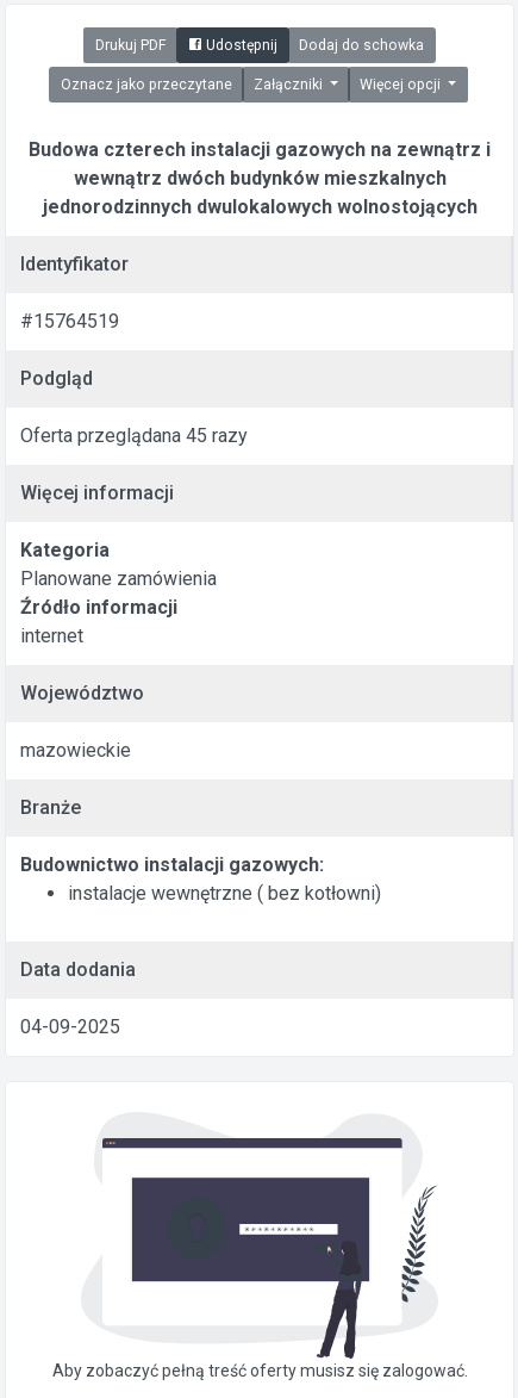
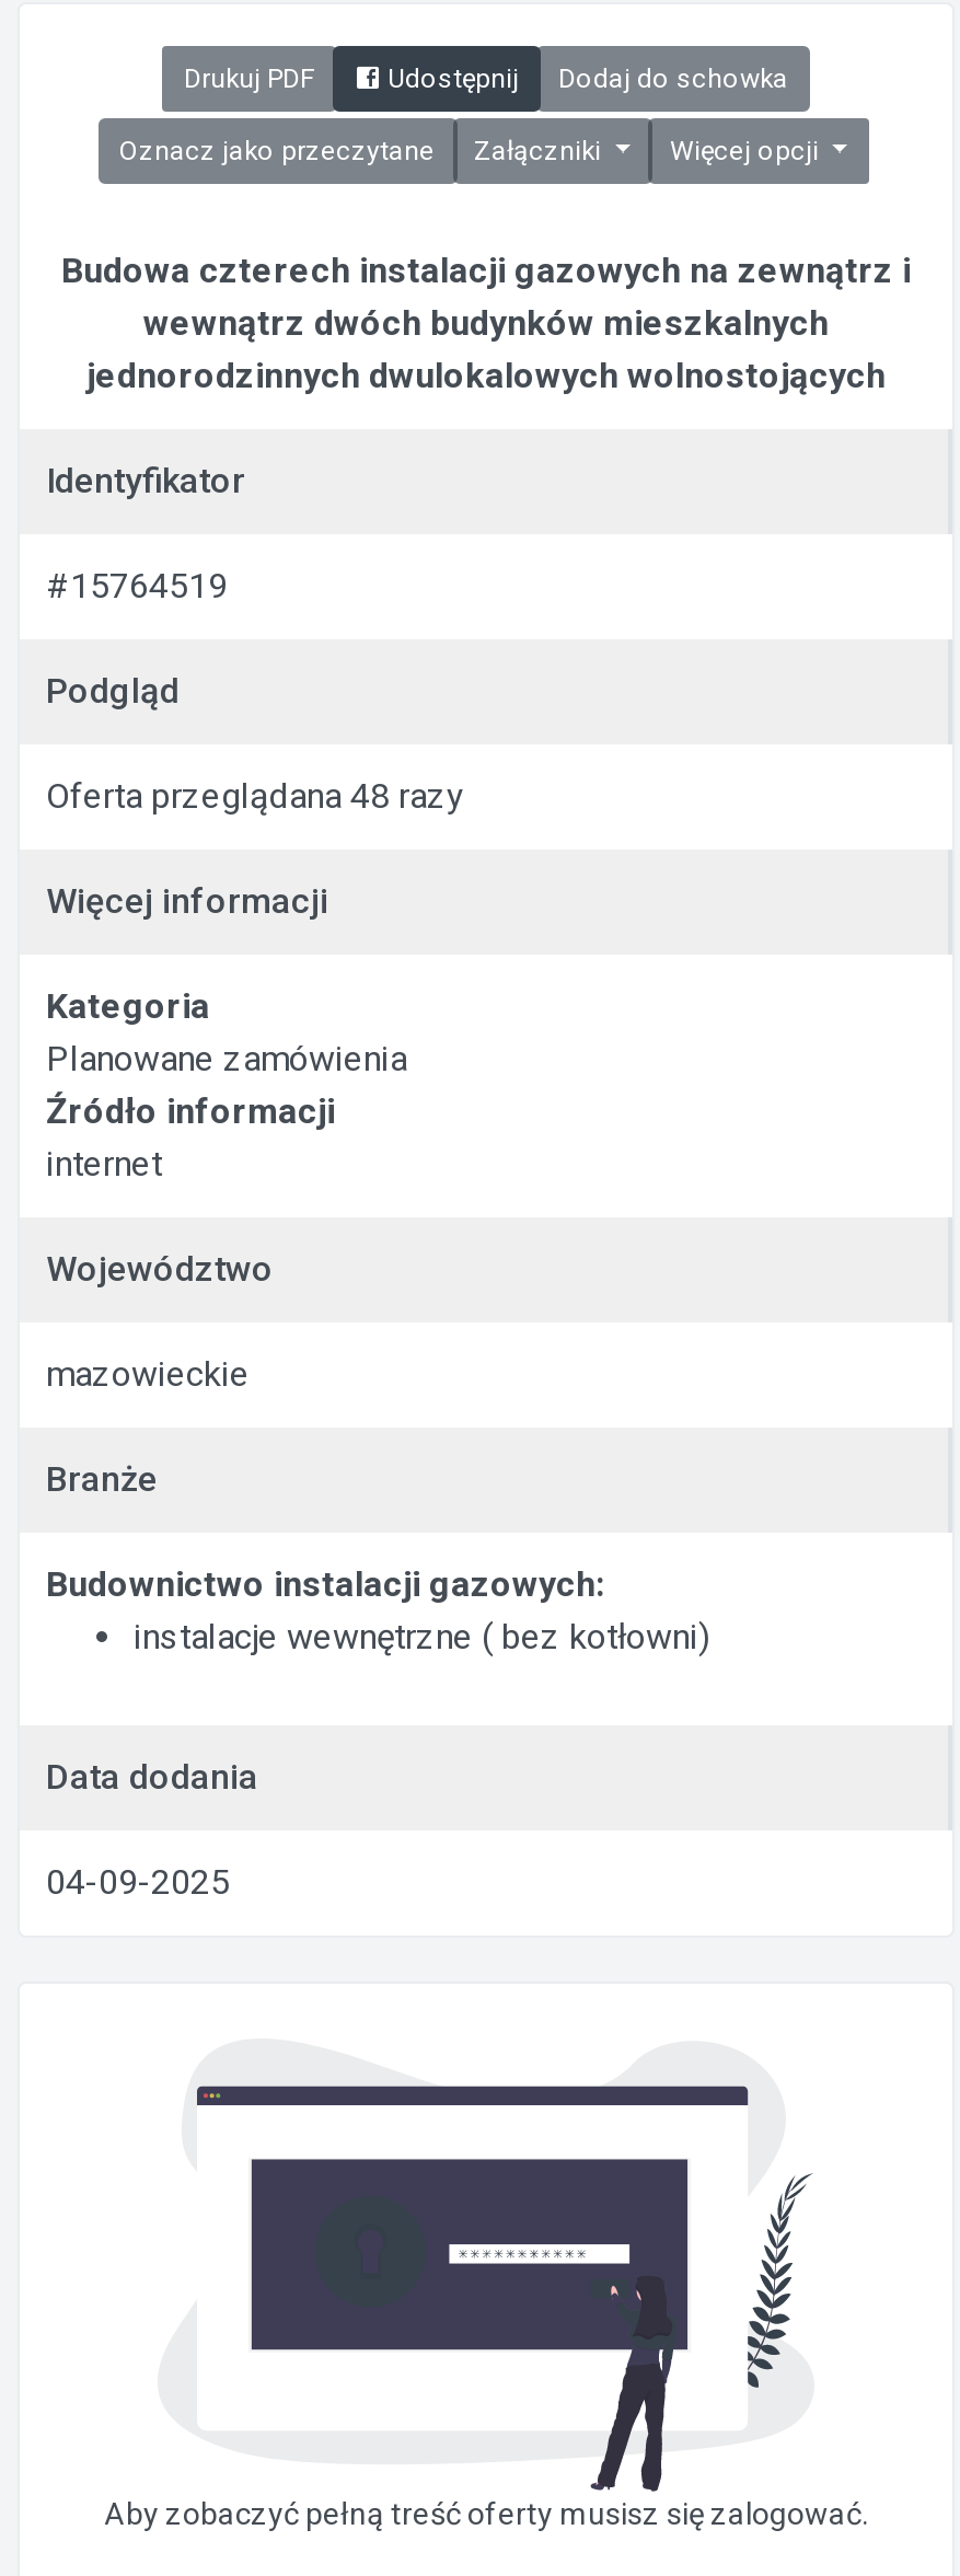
[20,424,248,447] Oferta przeglądana 45 razy -> [46,775,464,817] Oferta przeglądana 48 razy

